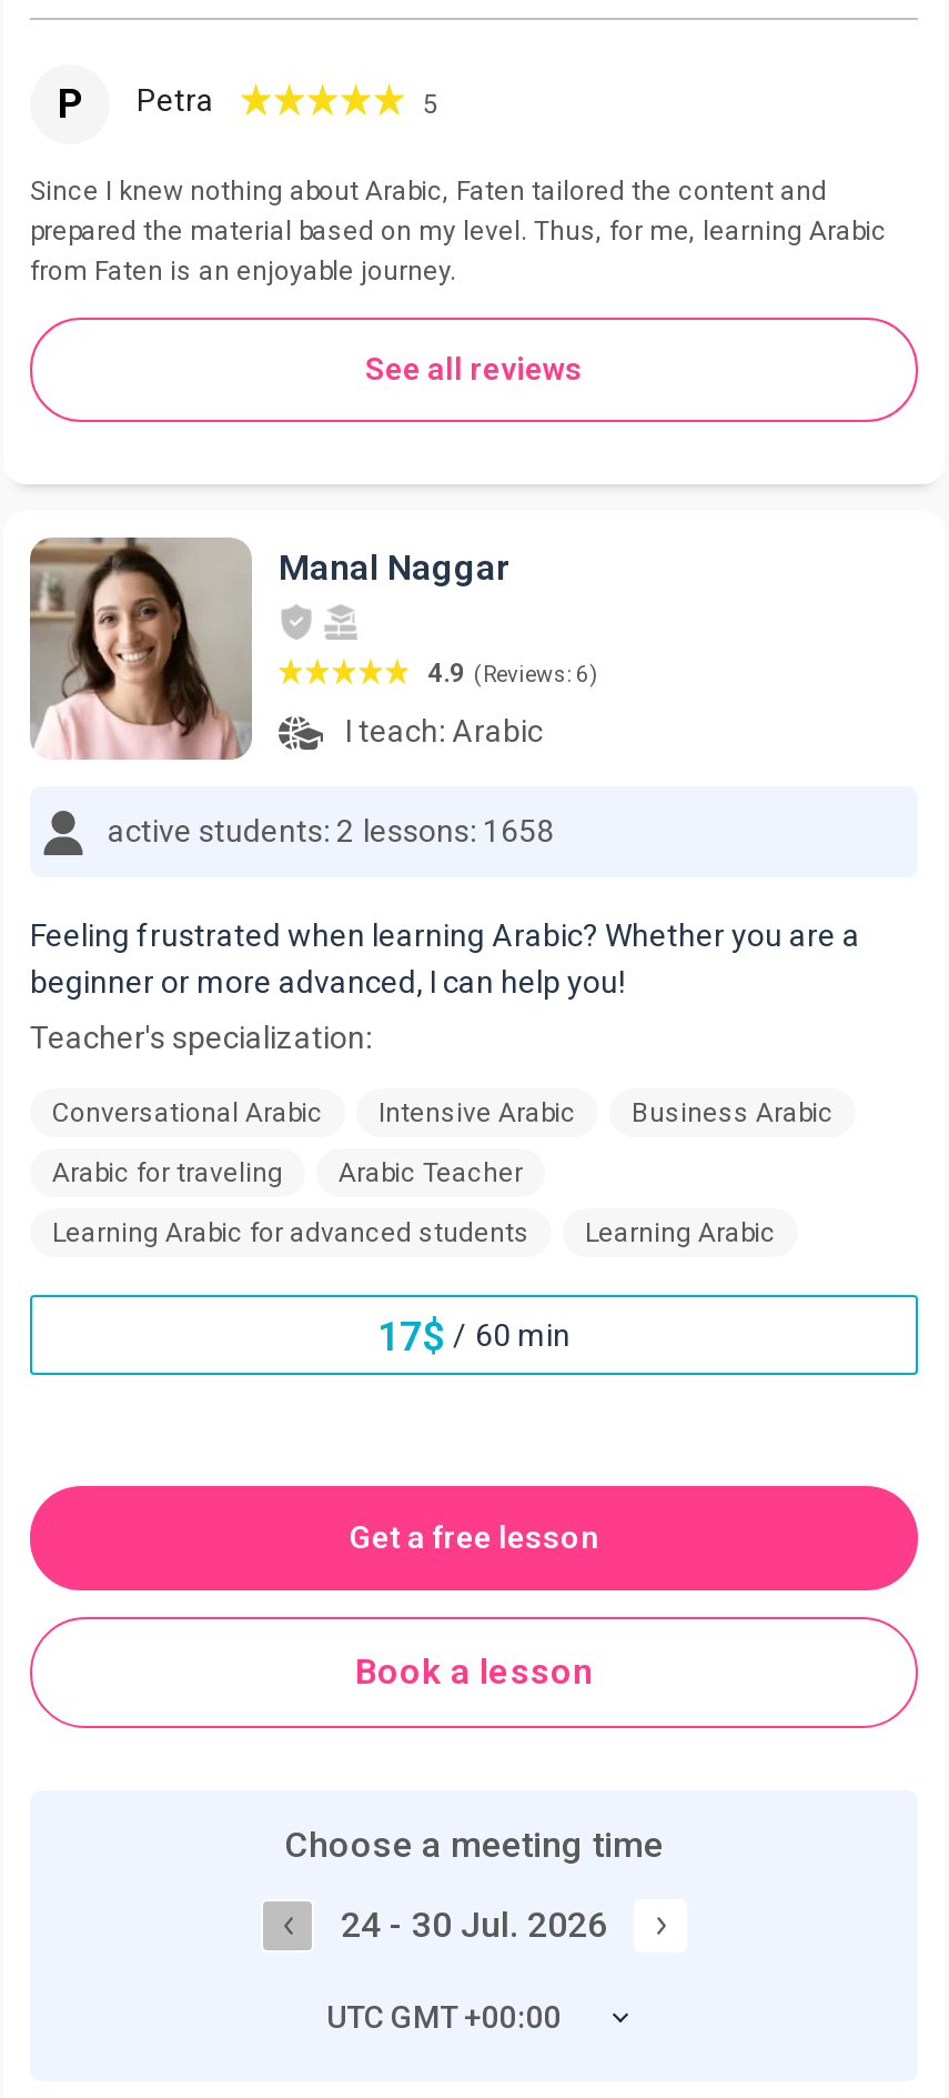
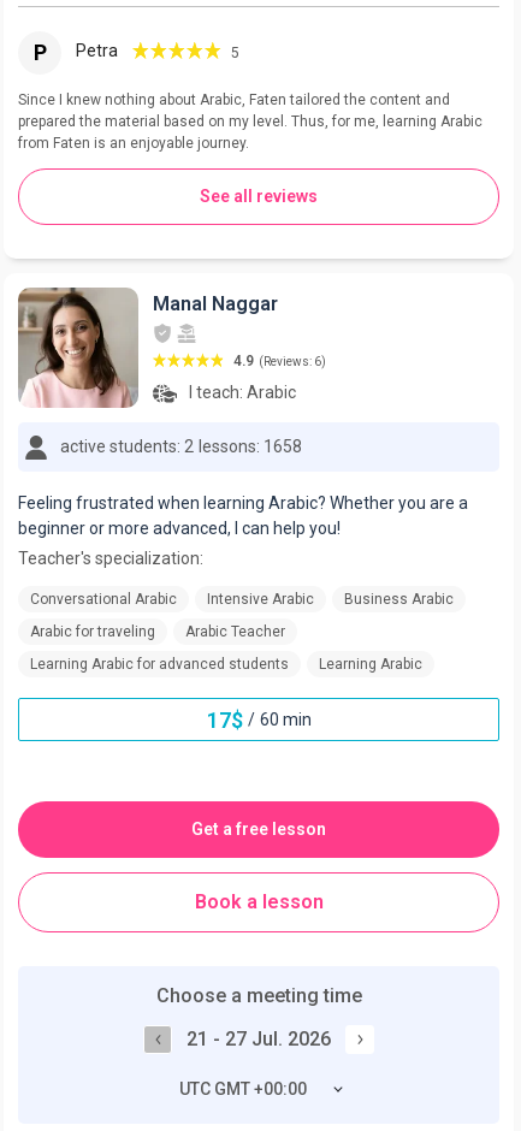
[341,1904,607,1946] 24 - 30 Jul. 2026 -> [187,1028,331,1050] 21 - 27 Jul. 2026

